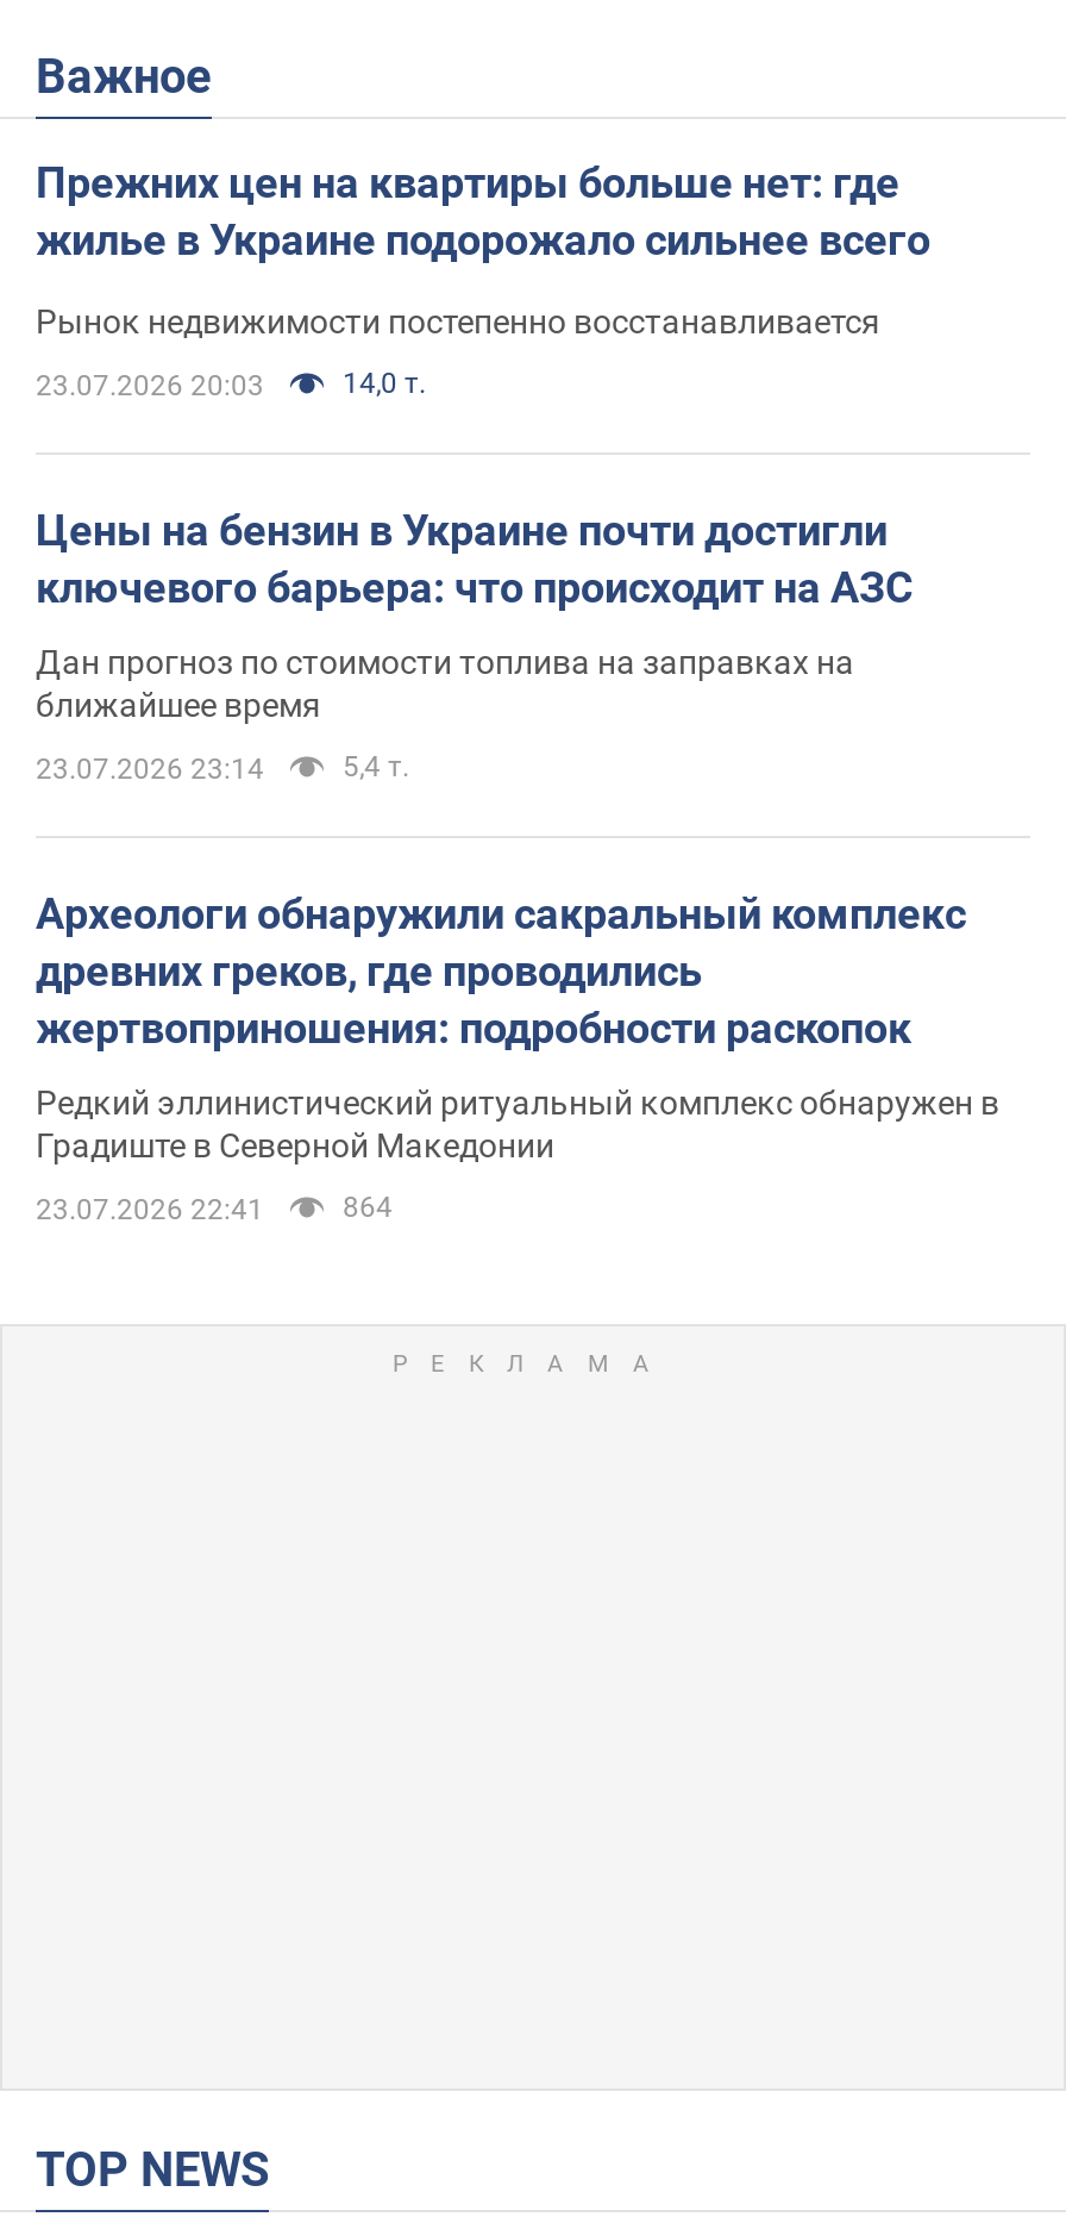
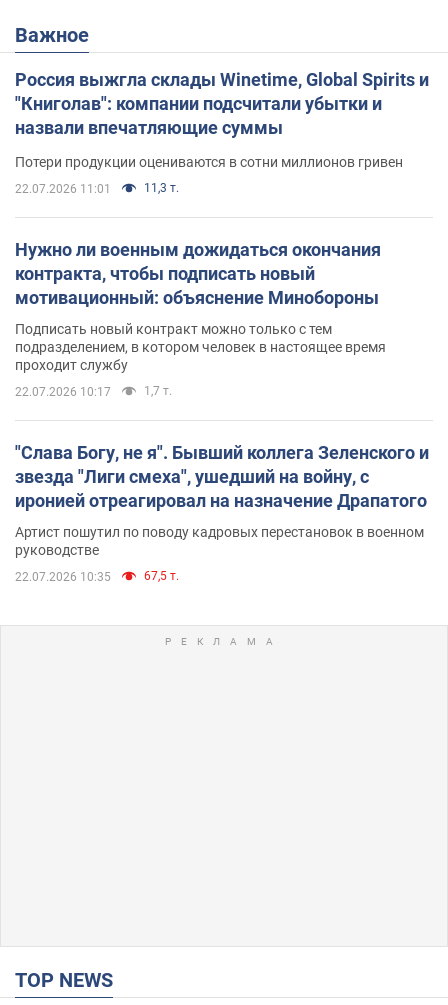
[36,156,930,264] Прежних цен на квартиры больше нет: где | жилье в Украине подорожало сильнее всего -> [15,69,429,138] Россия выжгла склады Winetime, Global Spirits и | "Книголав": компании подсчитали убытки и | назвали впечатляющие суммы
[36,302,880,340] Рынок недвижимости постепенно восстанавливается -> [15,154,403,170] Потери продукции оцениваются в сотни миллионов гривен
[36,366,426,402] 23.07.2026 20:03 | 14,0 т. -> [15,181,179,196] 22.07.2026 11:01 | 11,3 т.
[36,504,914,611] Цены на бензин в Украине почти достигли | ключевого барьера: что происходит на АЗС -> [15,239,381,308] Нужно ли военным дожидаться окончания | контракта, чтобы подписать новый | мотивационный: объяснение Минобороны
[36,642,854,723] Дан прогноз по стоимости топлива на заправках на | ближайшее время -> [15,321,386,373] Подписать новый контракт можно только с тем | подразделением, в котором человек в настоящее время | проходит службу
[36,749,409,785] 23.07.2026 23:14 | 5,4 т. -> [15,384,172,399] 22.07.2026 10:17 | 1,7 т.
[36,888,966,1052] Археологи обнаружили сакральный комплекс | древних греков, где проводились | жертвоприношения: подробности раскопок -> [15,442,429,511] "Слава Богу, не я". Бывший коллега Зеленского и | звезда "Лиги смеха", ушедший на войну, с | иронией отреагировал на назначение Драпатого
[36,1083,999,1164] Редкий эллинистический ритуальный комплекс обнаружен в | Градиште в Северной Македонии -> [15,524,424,558] Артист пошутил по поводу кадровых перестановок в военном | руководстве
[36,1190,393,1226] 23.07.2026 22:41 | 864 -> [15,569,179,584] 22.07.2026 10:35 | 67,5 т.

